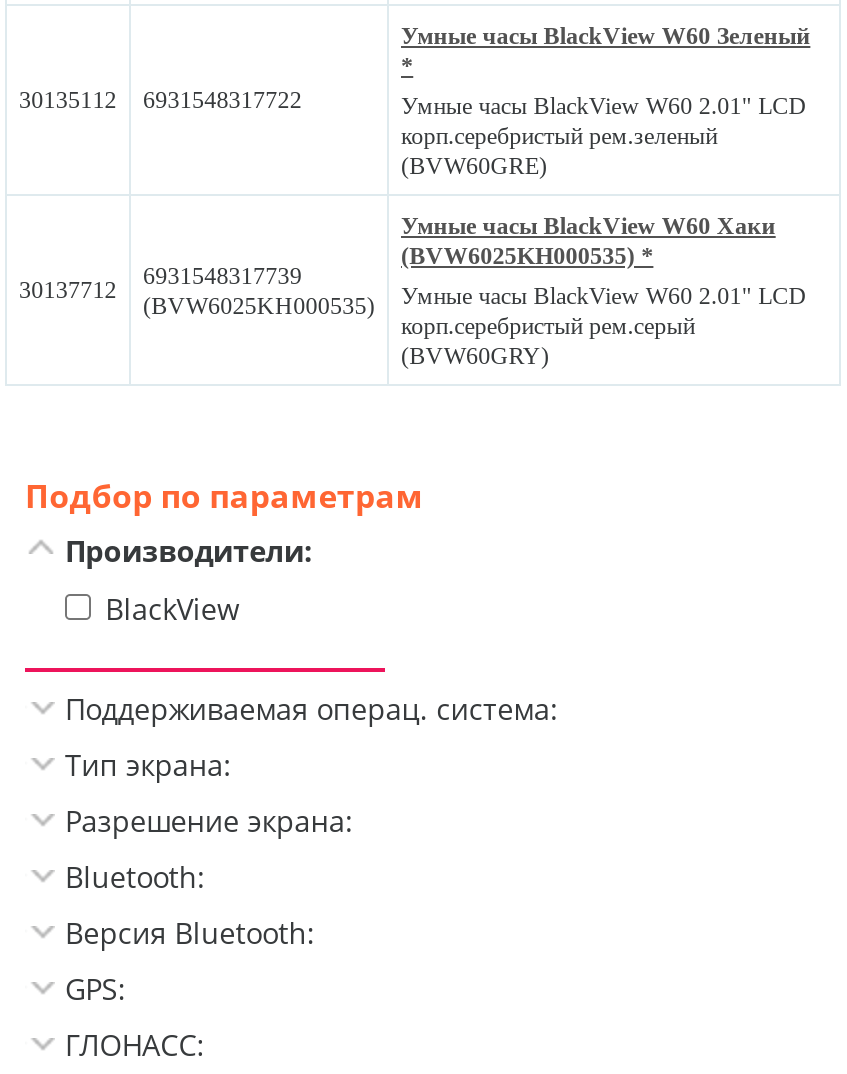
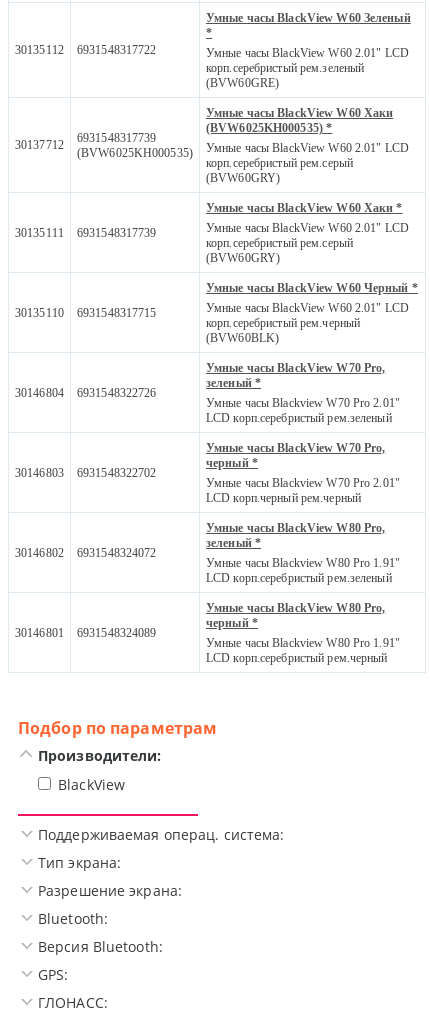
none -> [15,226,156,240] 30135111 | 6931548317739
none -> [15,306,156,320] 30135110 | 6931548317715
none -> [15,386,156,400] 30146804 | 6931548322726
none -> [15,466,156,480] 30146803 | 6931548322702
none -> [15,546,156,560] 30146802 | 6931548324072
none -> [15,626,156,640] 30146801 | 6931548324089
none -> [206,201,409,265] Умные часы BlackView W60 Хаки * | Умные часы BlackView W60 2.01" LCD | корп.серебристый рем.серый | (BVW60GRY)
none -> [206,281,418,345] Умные часы BlackView W60 Черный * | Умные часы BlackView W60 2.01" LCD | корп.серебристый рем.черный | (BVW60BLK)
none -> [206,361,400,425] Умные часы BlackView W70 Pro, | зеленый * | Умные часы Blackview W70 Pro 2.01" | LCD корп.серебристый рем.зеленый
none -> [206,441,400,505] Умные часы BlackView W70 Pro, | черный * | Умные часы Blackview W70 Pro 2.01" | LCD корп.черный рем.черный
none -> [206,521,400,585] Умные часы BlackView W80 Pro, | зеленый * | Умные часы Blackview W80 Pro 1.91" | LCD корп.серебристый рем.зеленый
none -> [206,601,400,665] Умные часы BlackView W80 Pro, | черный * | Умные часы Blackview W80 Pro 1.91" | LCD корп.серебристый рем.черный

